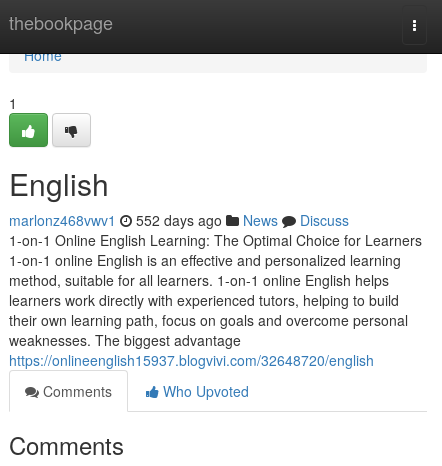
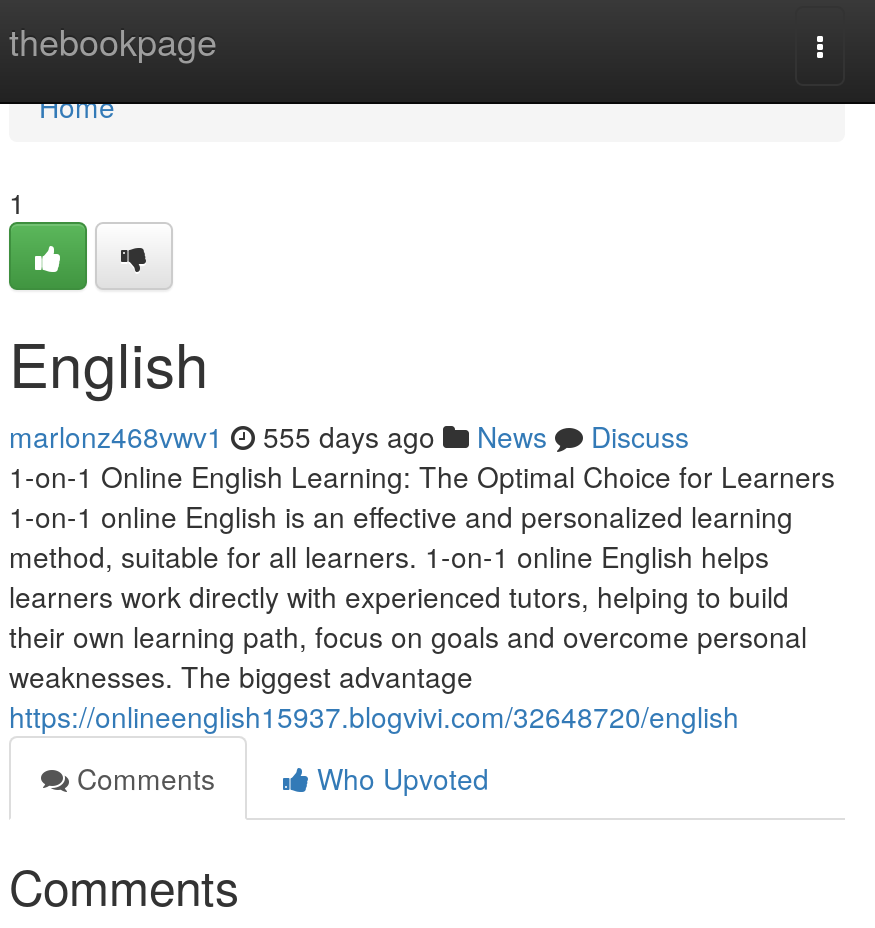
[9,210,349,230] marlonz468vwv1 552 days ago News Discuss -> [9,416,689,456] marlonz468vwv1 555 days ago News Discuss

